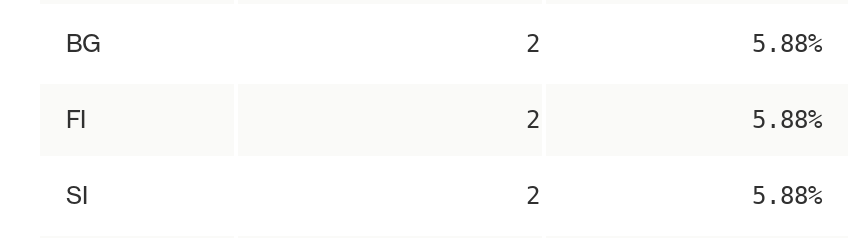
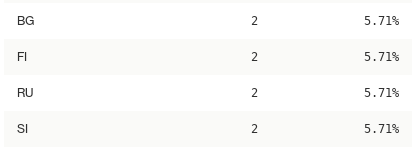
[752,30,822,58] 5.88% -> [364,14,399,28] 5.71%
[752,106,822,134] 5.88% -> [17,50,399,100] 5.71% | RU | 2 | 5.71%
[752,182,822,210] 5.88% -> [364,122,399,136] 5.71%

